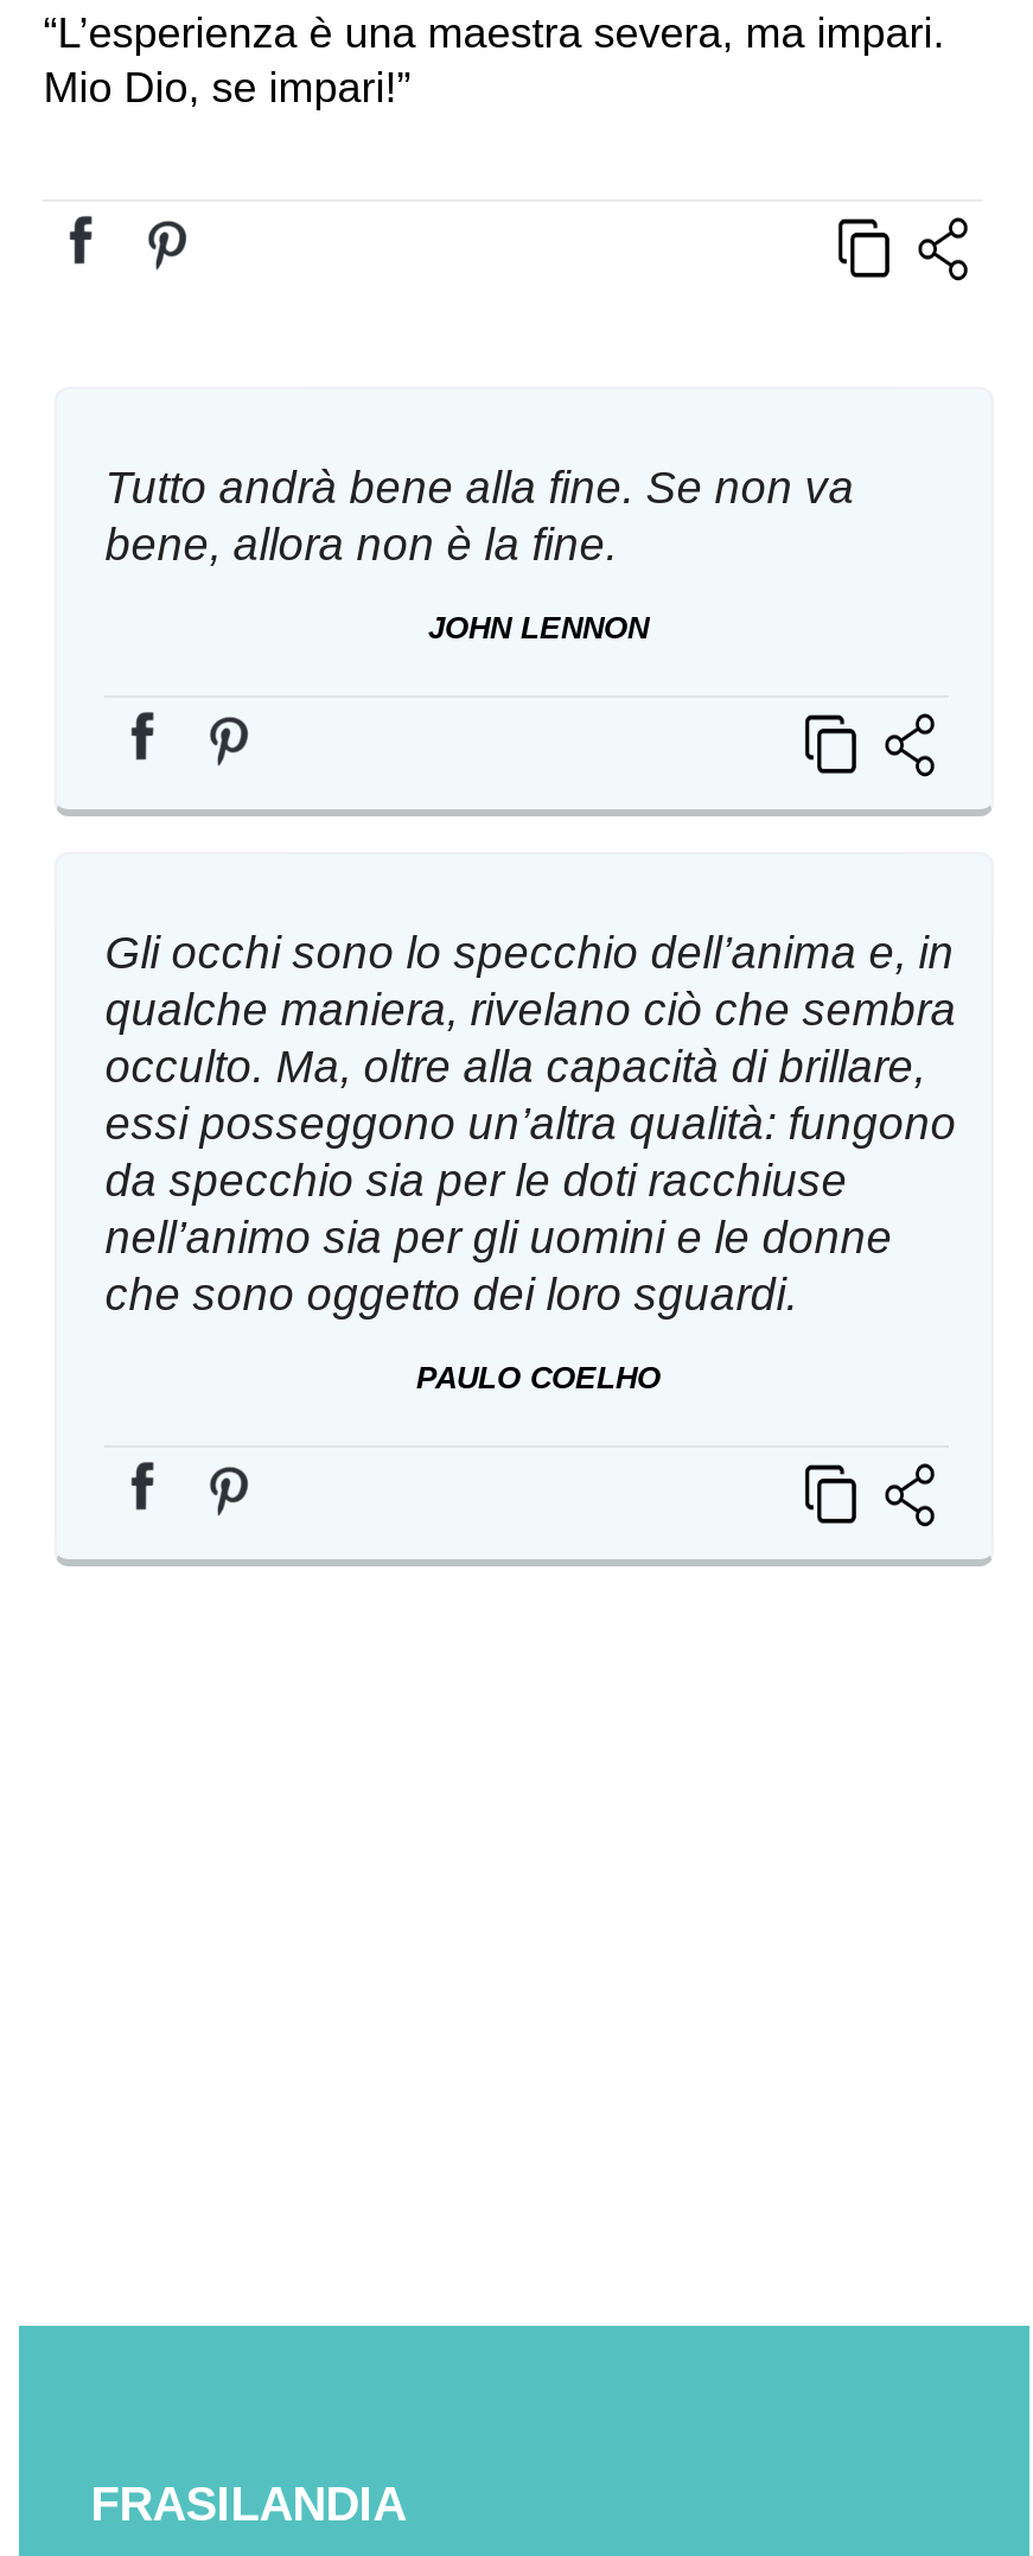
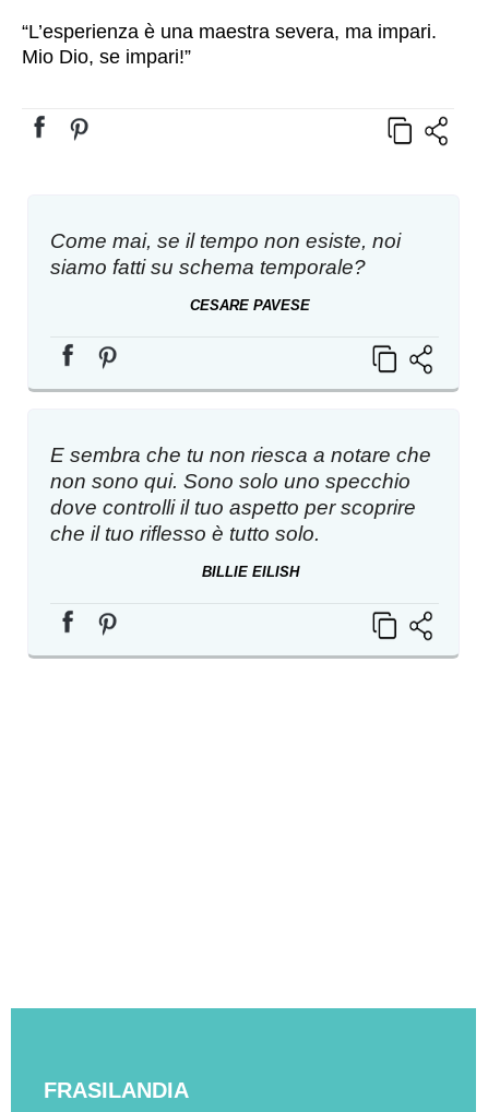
[105,464,854,571] Tutto andrà bene alla fine. Se non va | bene, allora non è la fine. -> [50,230,401,279] Come mai, se il tempo non esiste, noi | siamo fatti su schema temporale?
[428,611,649,646] JOHN LENNON -> [190,298,310,314] CESARE PAVESE
[105,929,956,1320] Gli occhi sono lo specchio dell’anima e, in | qualche maniera, rivelano ciò che sembra | occulto. Ma, oltre alla capacità di brillare, | essi posseggono un’altra qualità: fungono | da specchio sia per le doti racchiuse | nell’animo sia per gli uomini e le donne | che sono oggetto dei loro sguardi. -> [50,444,431,546] E sembra che tu non riesca a notare che | non sono qui. Sono solo uno specchio | dove controlli il tuo aspetto per scoprire | che il tuo riflesso è tutto solo.
[416,1361,661,1396] PAULO COELHO -> [201,564,299,580] BILLIE EILISH

